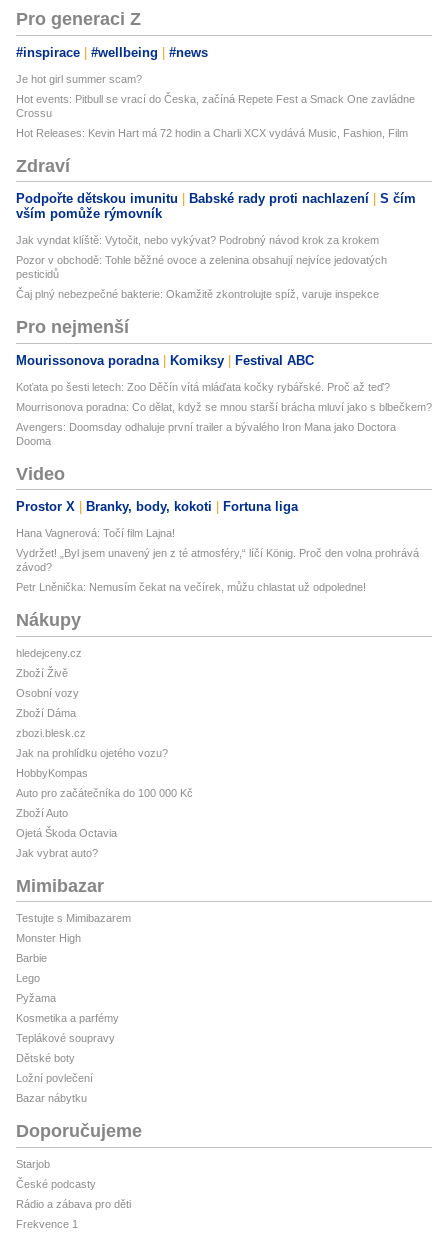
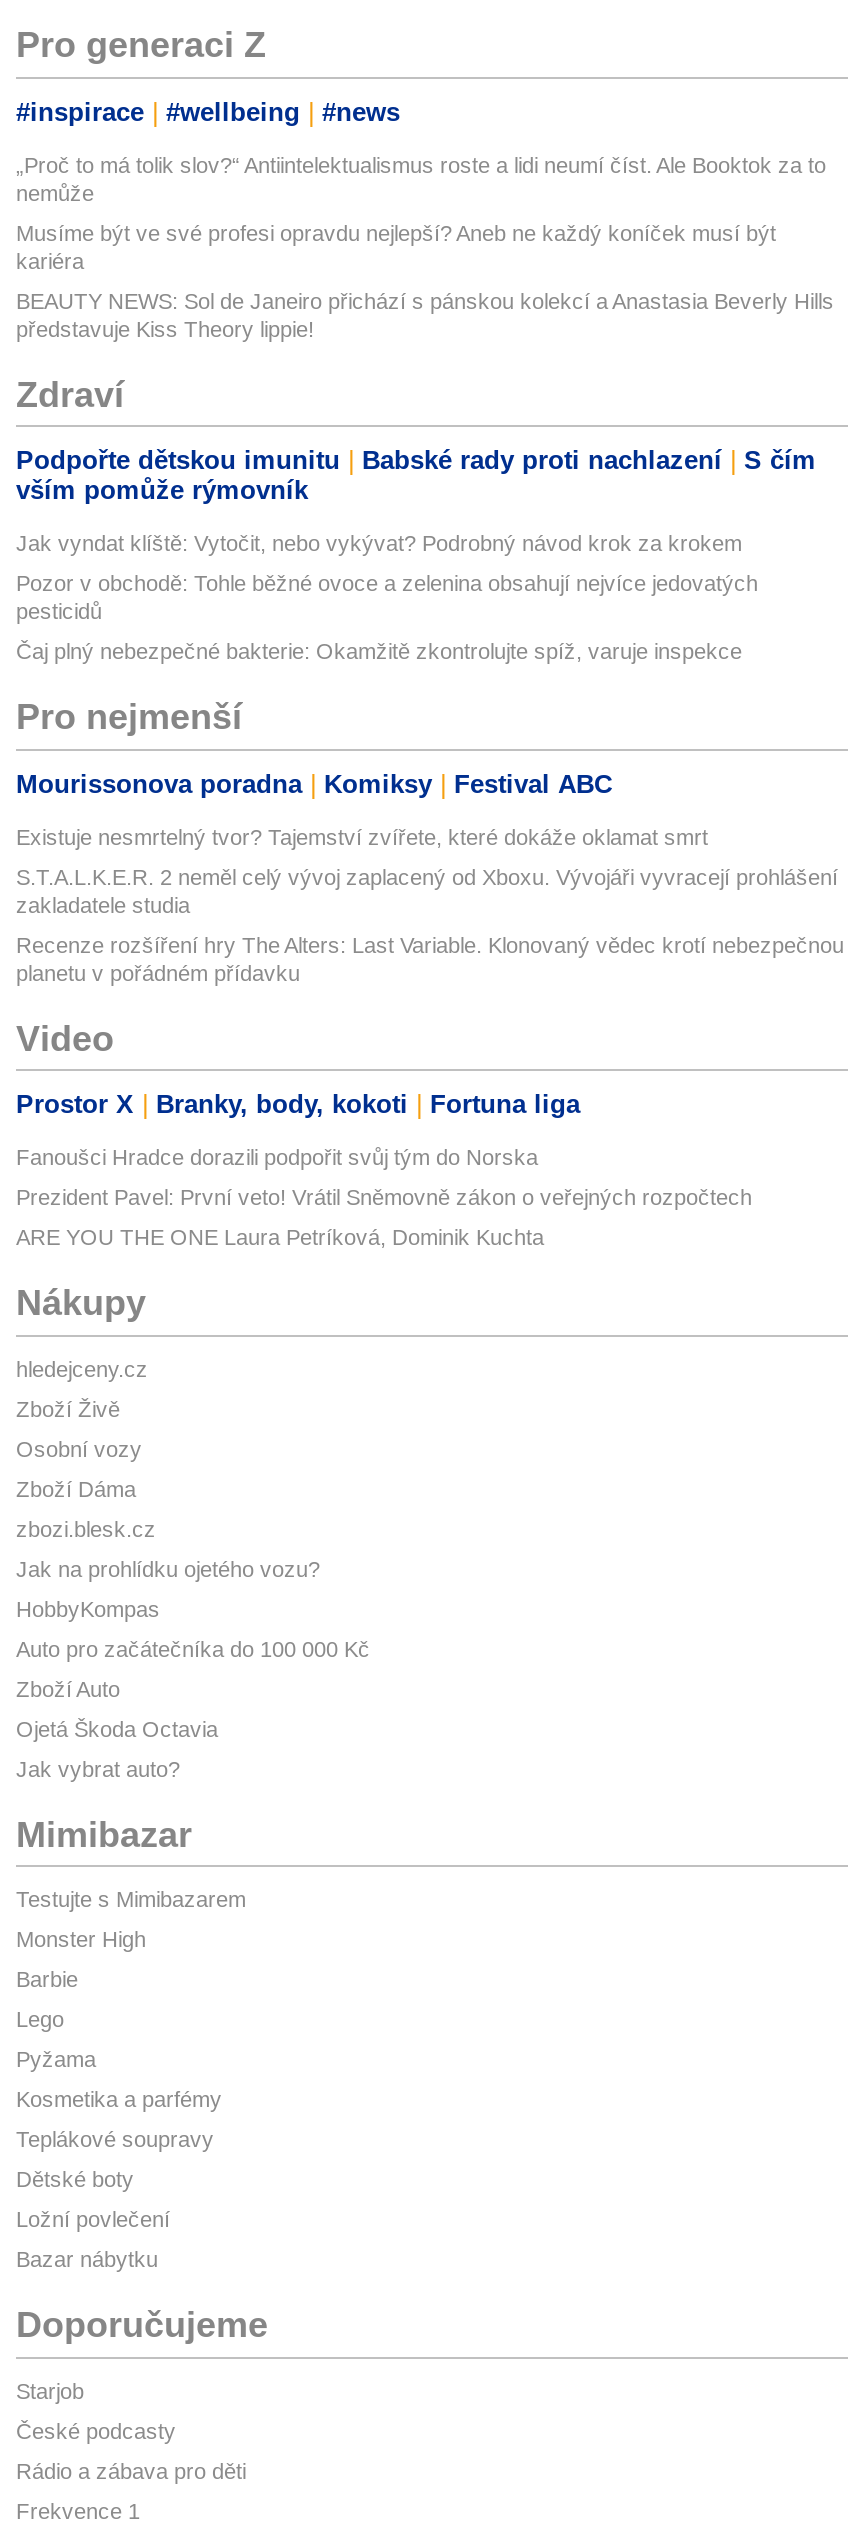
[16,73,142,85] Je hot girl summer scam? -> [16,152,826,204] „Proč to má tolik slov?“ Antiintelektualismus roste a lidi neumí číst. Ale Booktok za to | nemůže
[16,93,415,119] Hot events: Pitbull se vrací do Česka, začíná Repete Fest a Smack One zavládne | Crossu -> [16,220,776,272] Musíme být ve své profesi opravdu nejlepší? Aneb ne každý koníček musí být | kariéra
[16,127,408,139] Hot Releases: Kevin Hart má 72 hodin a Charli XCX vydává Music, Fashion, Film -> [16,288,834,340] BEAUTY NEWS: Sol de Janeiro přichází s pánskou kolekcí a Anastasia Beverly Hills | představuje Kiss Theory lippie!
[16,381,390,393] Koťata po šesti letech: Zoo Děčín vítá mláďata kočky rybářské. Proč až teď? -> [16,824,708,848] Existuje nesmrtelný tvor? Tajemství zvířete, které dokáže oklamat smrt
[16,401,432,413] Mourrisonova poradna: Co dělat, když se mnou starší brácha mluví jako s blbečkem? -> [16,864,838,916] S.T.A.L.K.E.R. 2 neměl celý vývoj zaplacený od Xboxu. Vývojáři vyvracejí prohlášení | zakladatele studia
[16,421,396,447] Avengers: Doomsday odhaluje první trailer a bývalého Iron Mana jako Doctora | Dooma -> [16,932,844,984] Recenze rozšíření hry The Alters: Last Variable. Klonovaný vědec krotí nebezpečnou | planetu v pořádném přídavku
[16,527,175,539] Hana Vagnerová: Točí film Lajna! -> [16,1145,538,1169] Fanoušci Hradce dorazili podpořit svůj tým do Norska
[16,547,419,573] Vydržet! „Byl jsem unavený jen z té atmosféry,“ líčí König. Proč den volna prohrává | závod? -> [16,1185,752,1209] Prezident Pavel: První veto! Vrátil Sněmovně zákon o veřejných rozpočtech
[16,581,366,593] Petr Lněnička: Nemusím čekat na večírek, můžu chlastat už odpoledne! -> [16,1225,544,1249] ARE YOU THE ONE Laura Petríková, Dominik Kuchta

